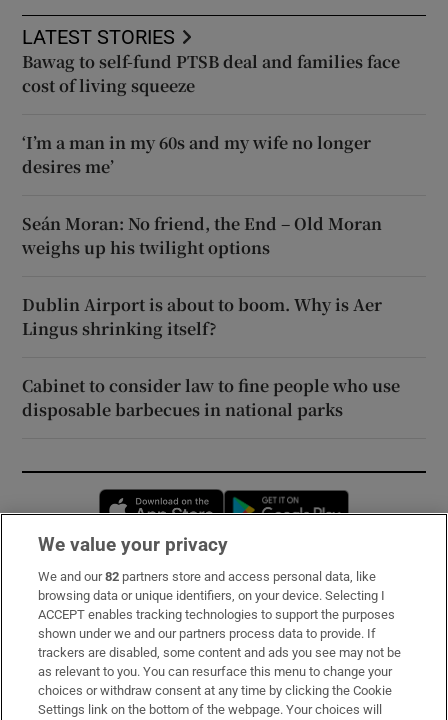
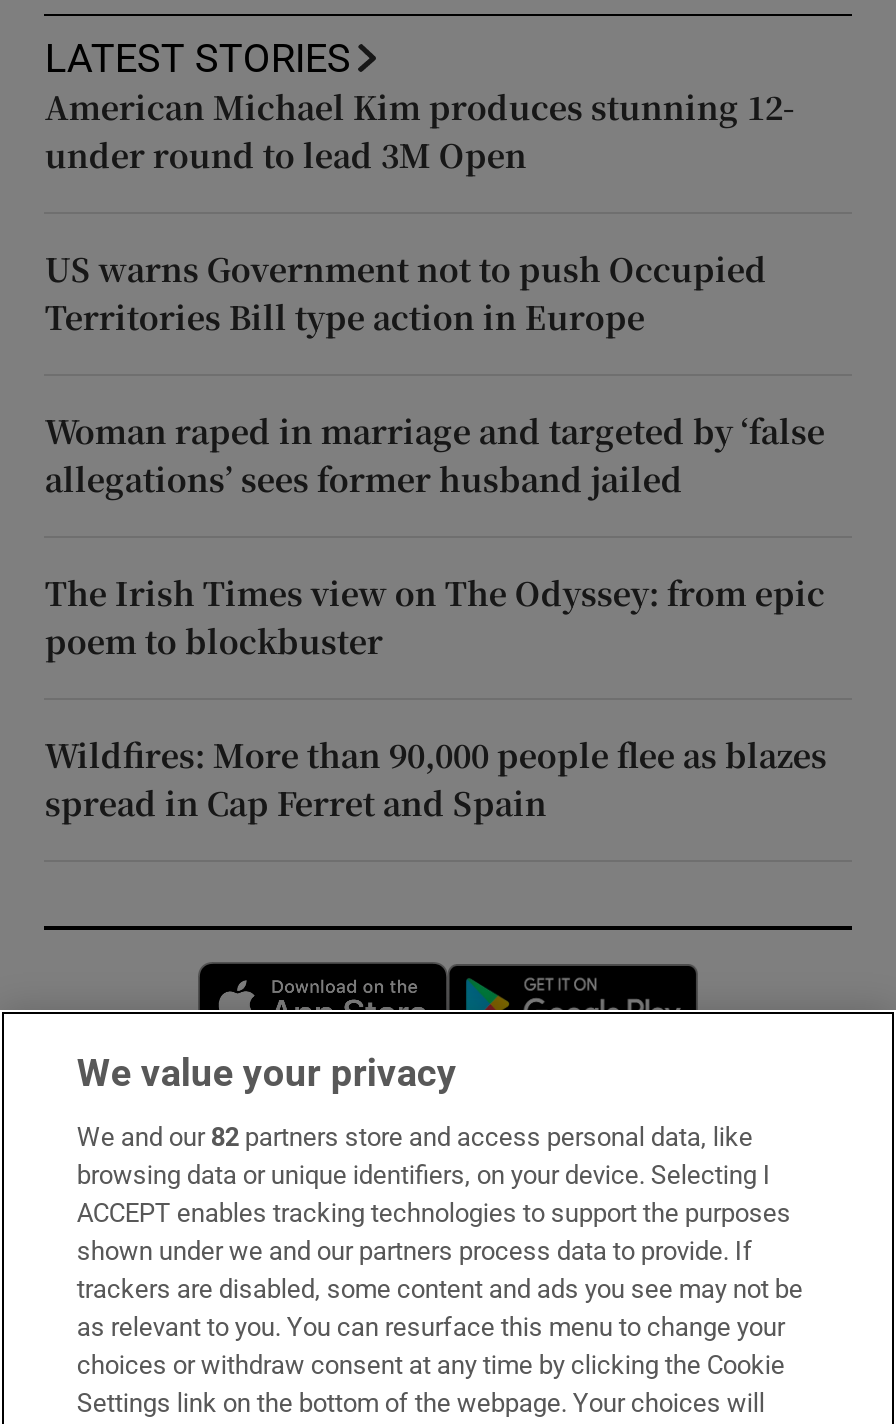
[22,50,400,97] Bawag to self-fund PTSB deal and families face | cost of living squeeze -> [45,85,795,179] American Michael Kim produces stunning 12- | under round to lead 3M Open
[22,131,371,178] ‘I’m a man in my 60s and my wife no longer | desires me’ -> [45,247,767,341] US warns Government not to push Occupied | Territories Bill type action in Europe
[22,212,382,259] Seán Moran: No friend, the End – Old Moran | weighs up his twilight options -> [45,409,825,503] Woman raped in marriage and targeted by ‘false | allegations’ sees former husband jailed
[22,293,382,340] Dublin Airport is about to boom. Why is Aer | Lingus shrinking itself? -> [45,571,825,665] The Irish Times view on The Odyssey: from epic | poem to blockbuster
[22,374,400,421] Cabinet to consider law to fine people who use | disposable barbecues in national parks -> [45,733,827,827] Wildfires: More than 90,000 people flee as blazes | spread in Cap Ferret and Spain

